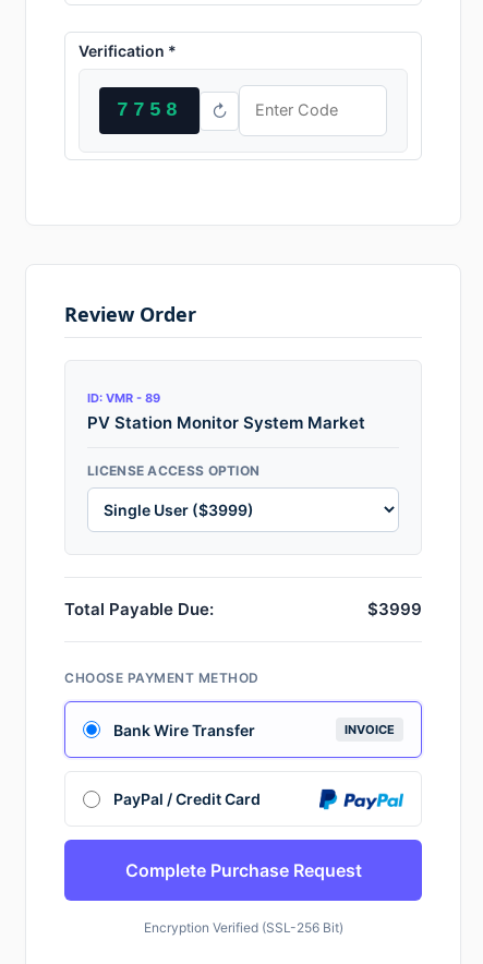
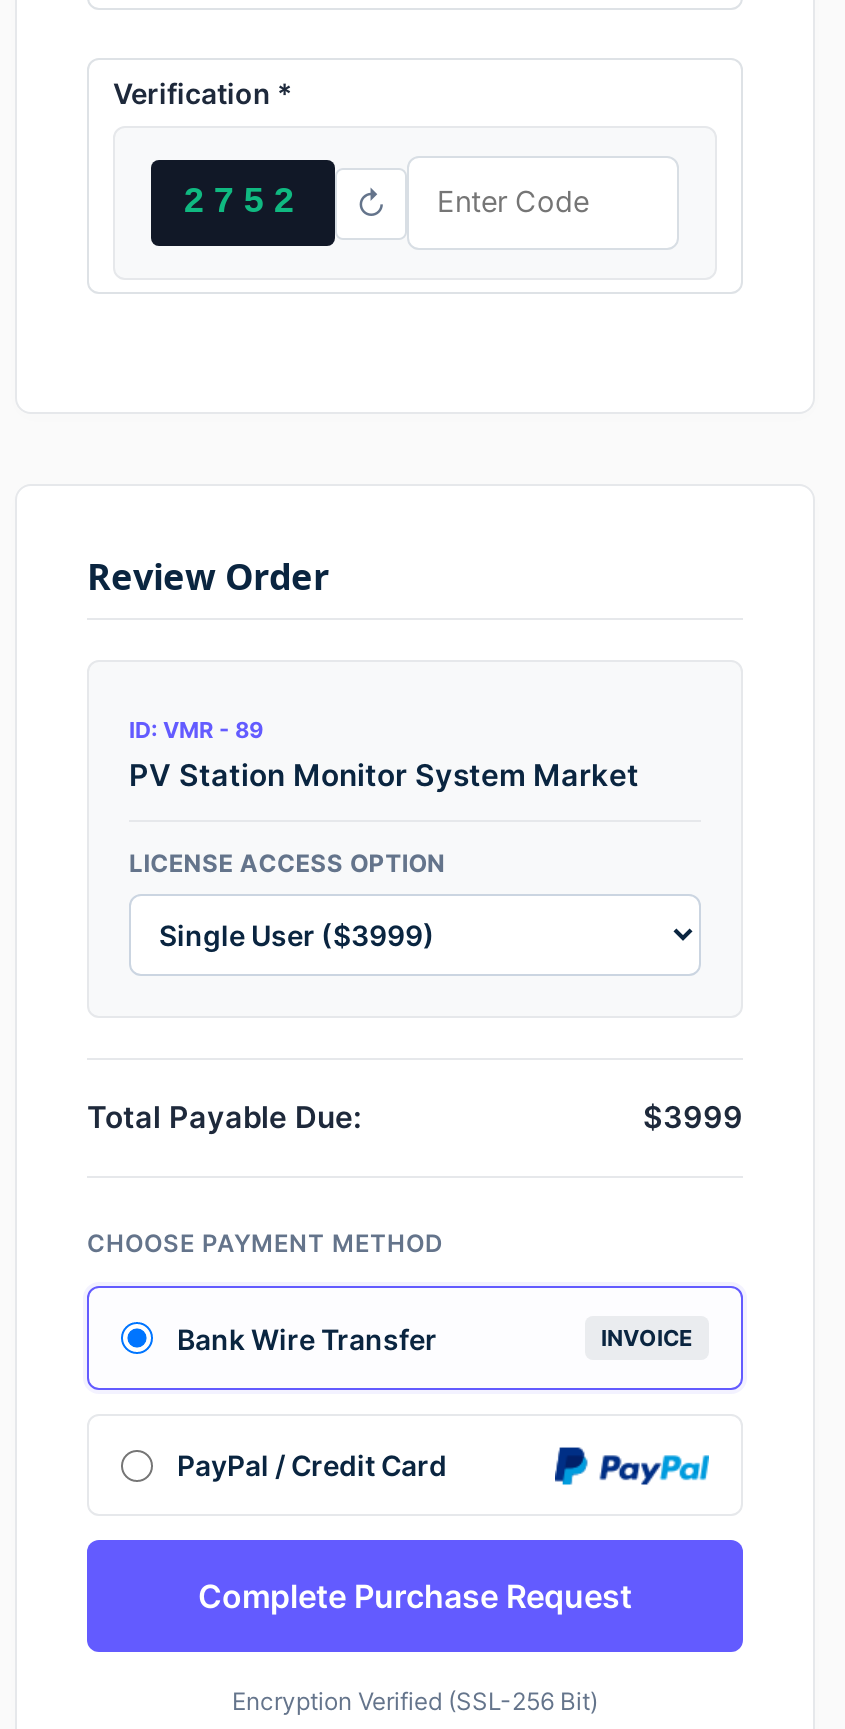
[117,99,182,121] 7758 -> [183,182,303,222] 2752

